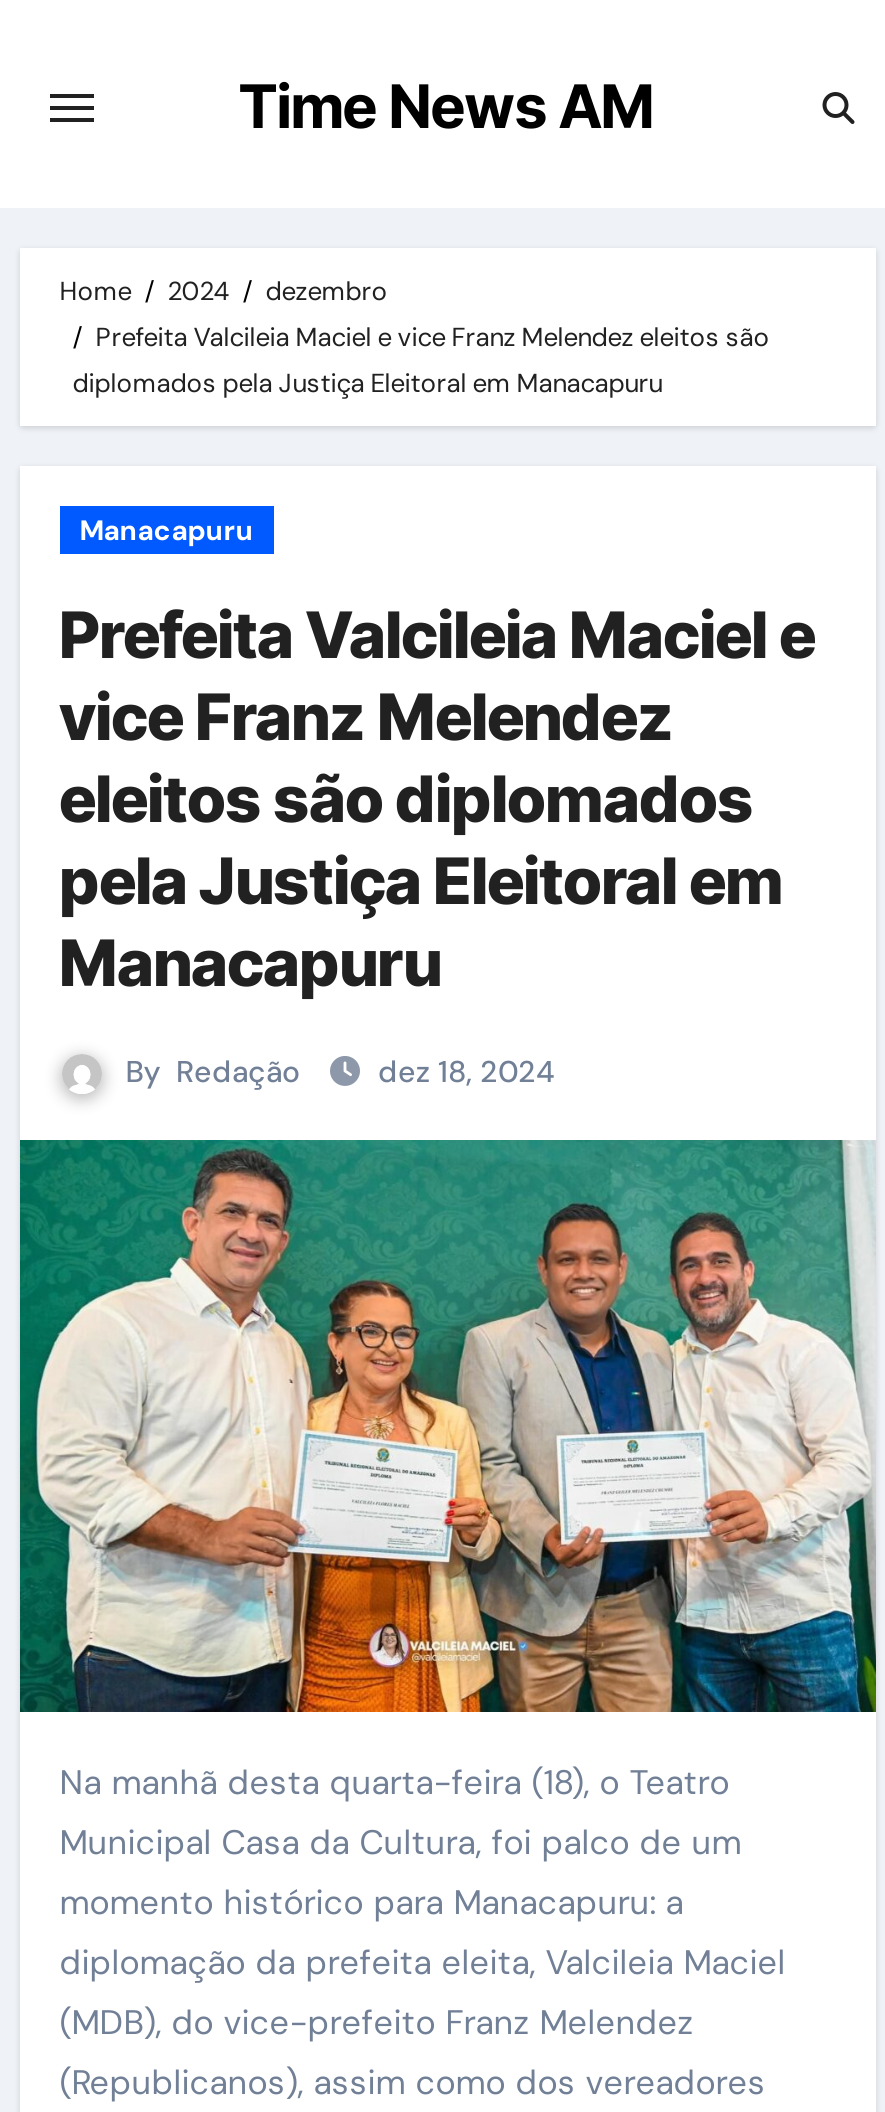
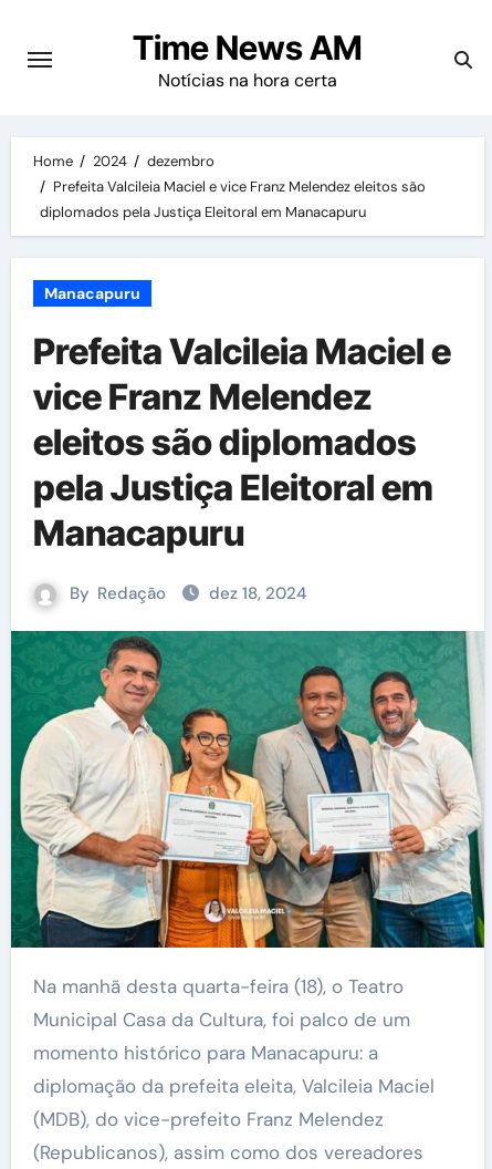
none -> [158,69,337,92] Notícias na hora certa

